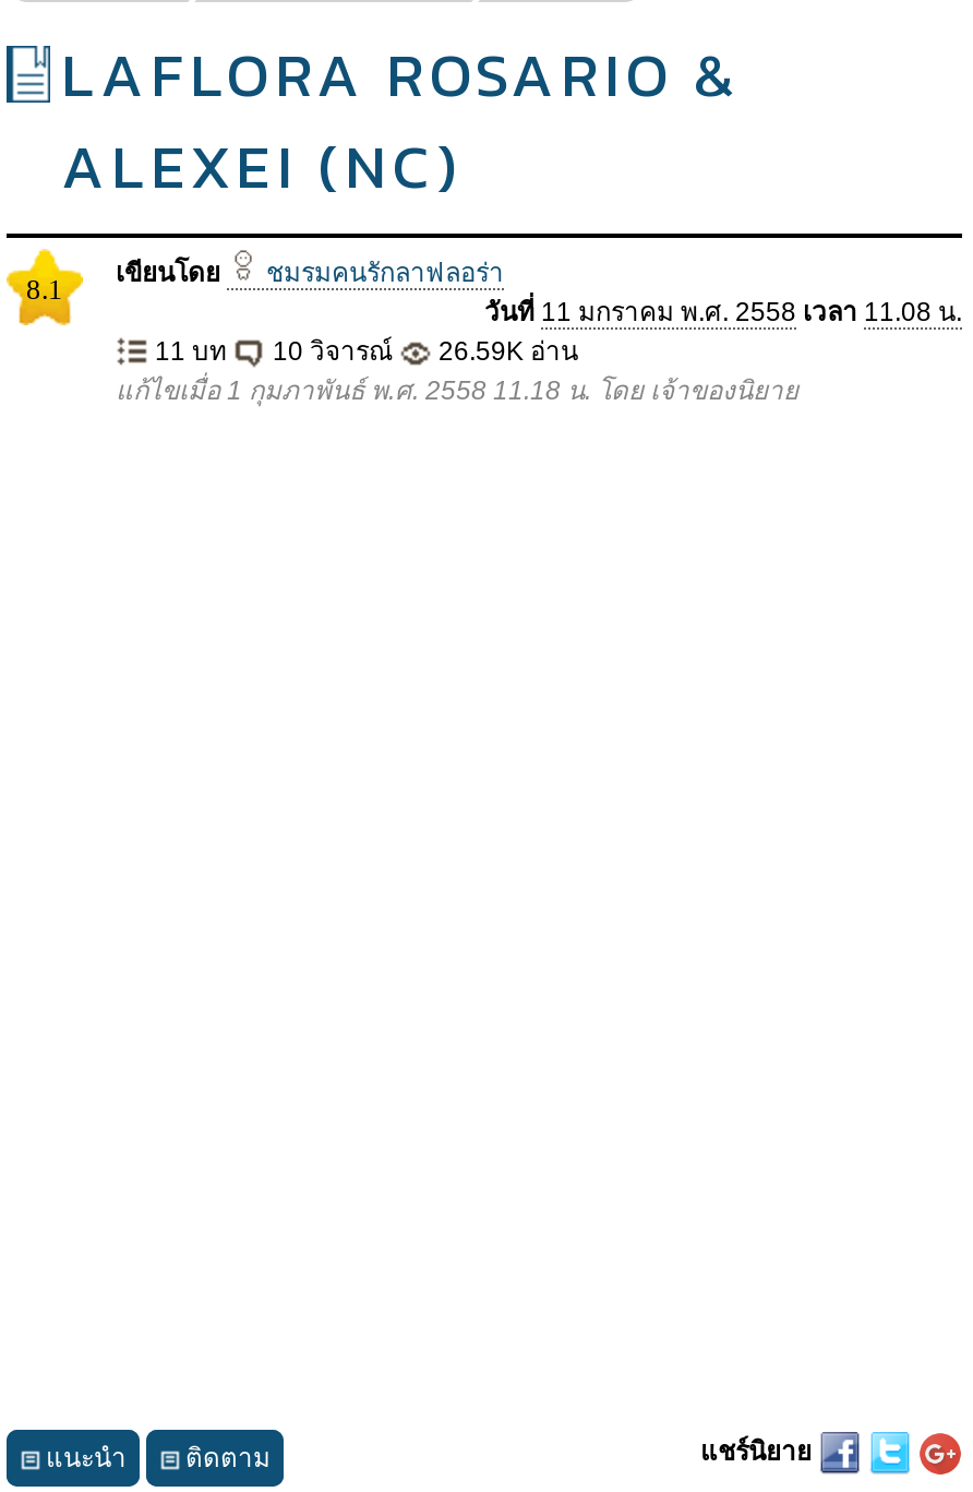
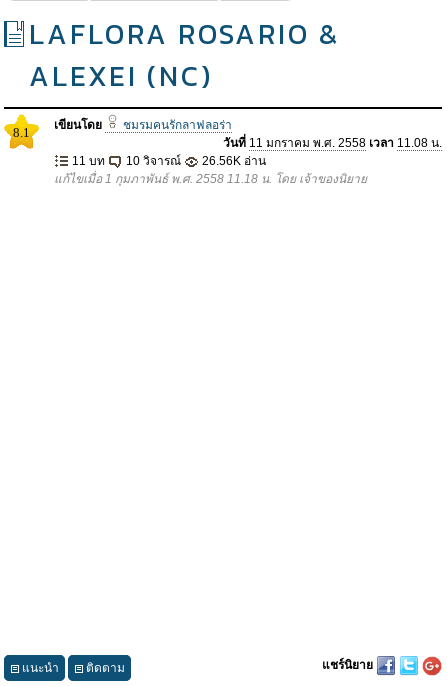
[148,336,578,367] 11 บท 10 วิจารณ์ 26.59K อ่าน -> [69,154,266,168] 11 บท 10 วิจารณ์ 26.56K อ่าน

